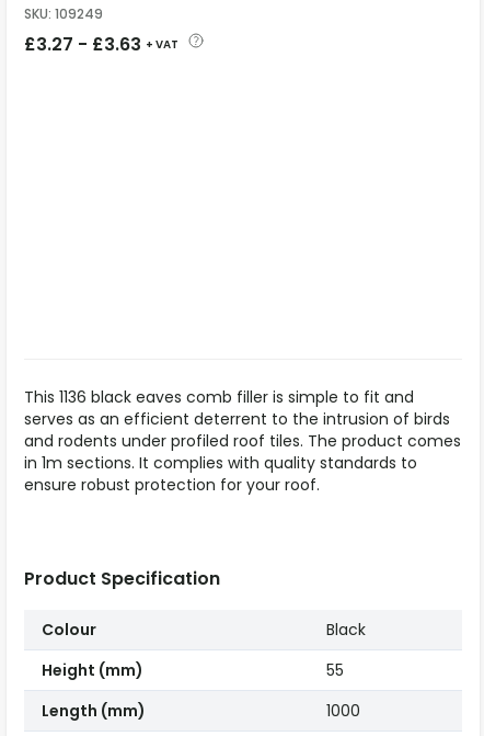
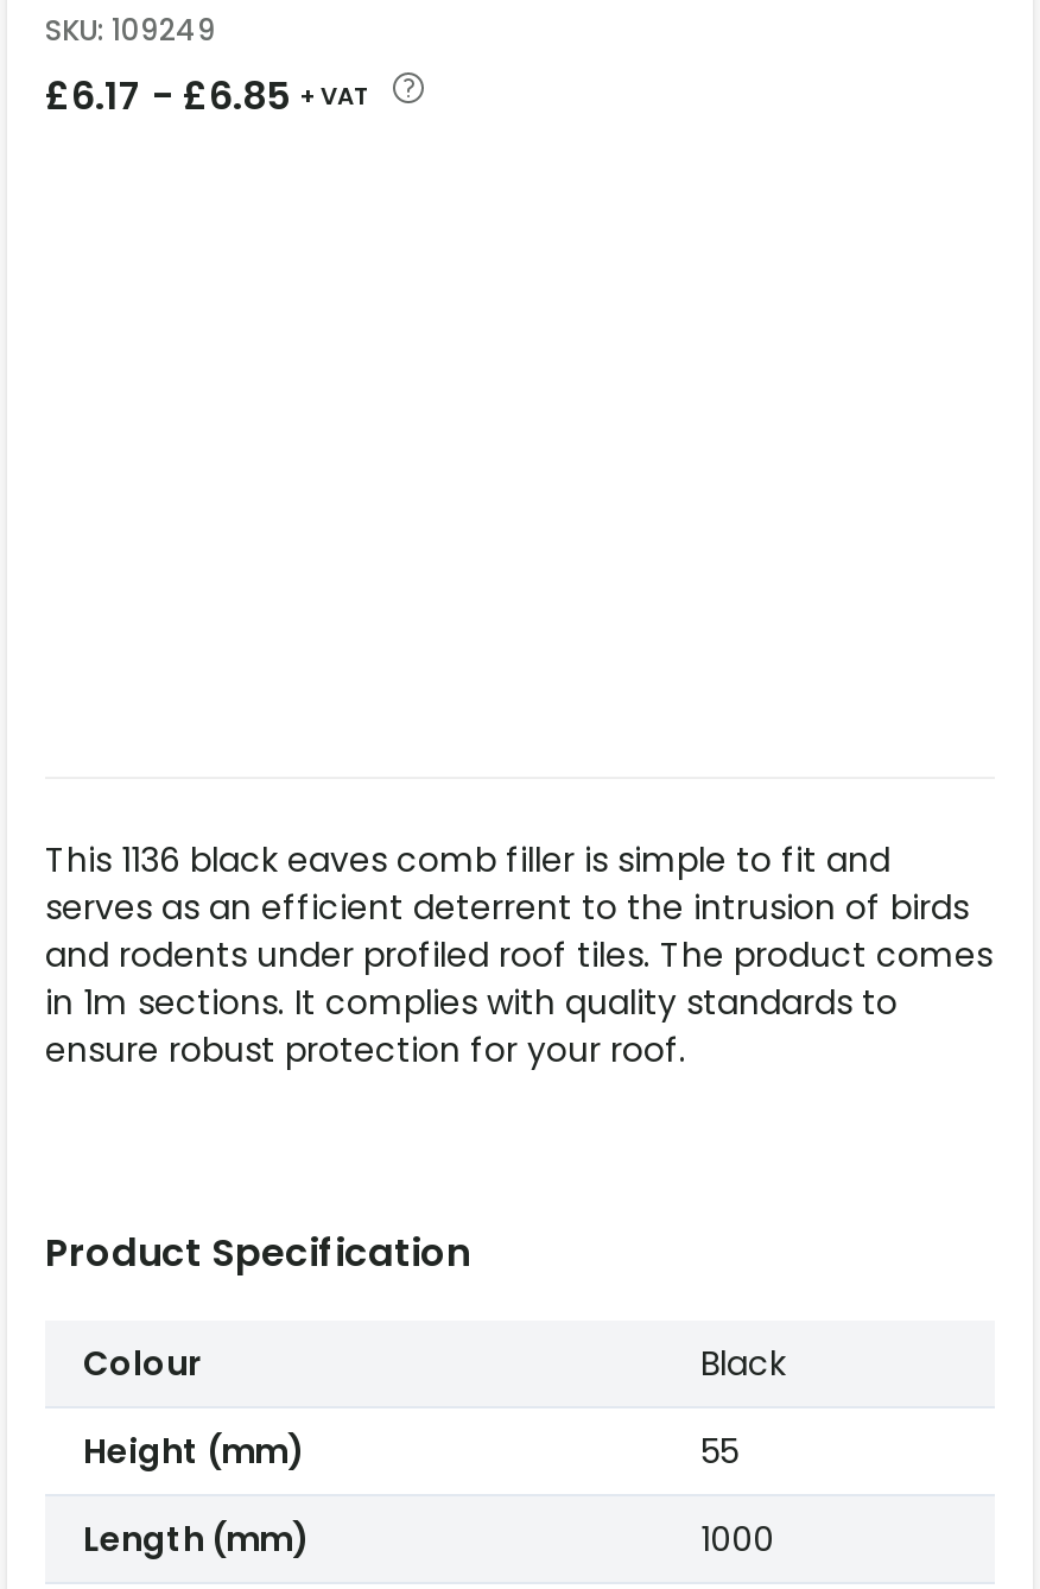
[24,32,178,57] £3.27 - £3.63 + VAT -> [45,70,370,124] £6.17 - £6.85 + VAT

